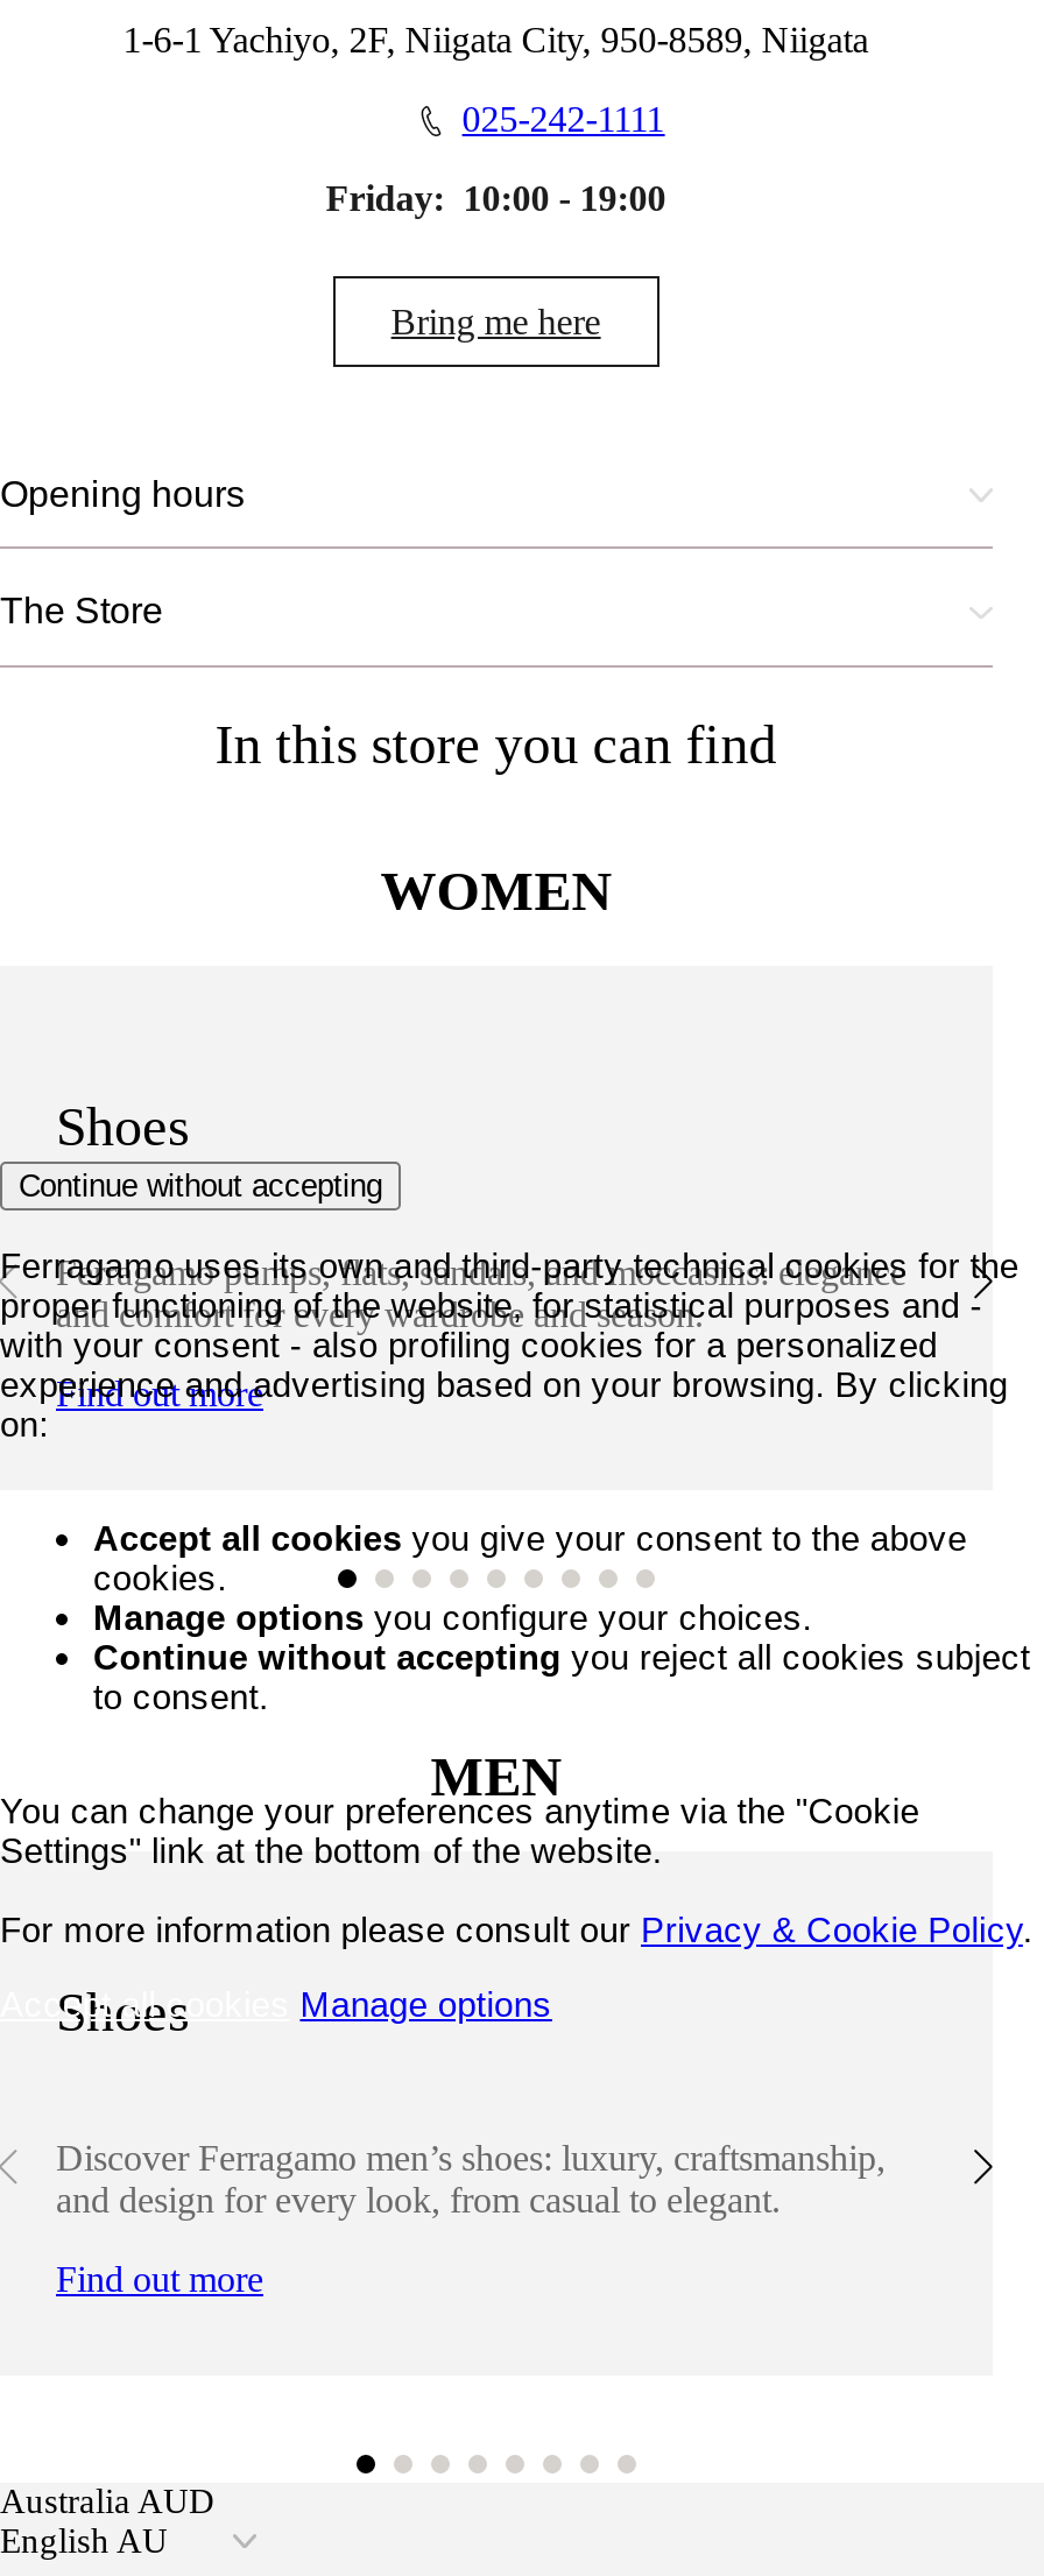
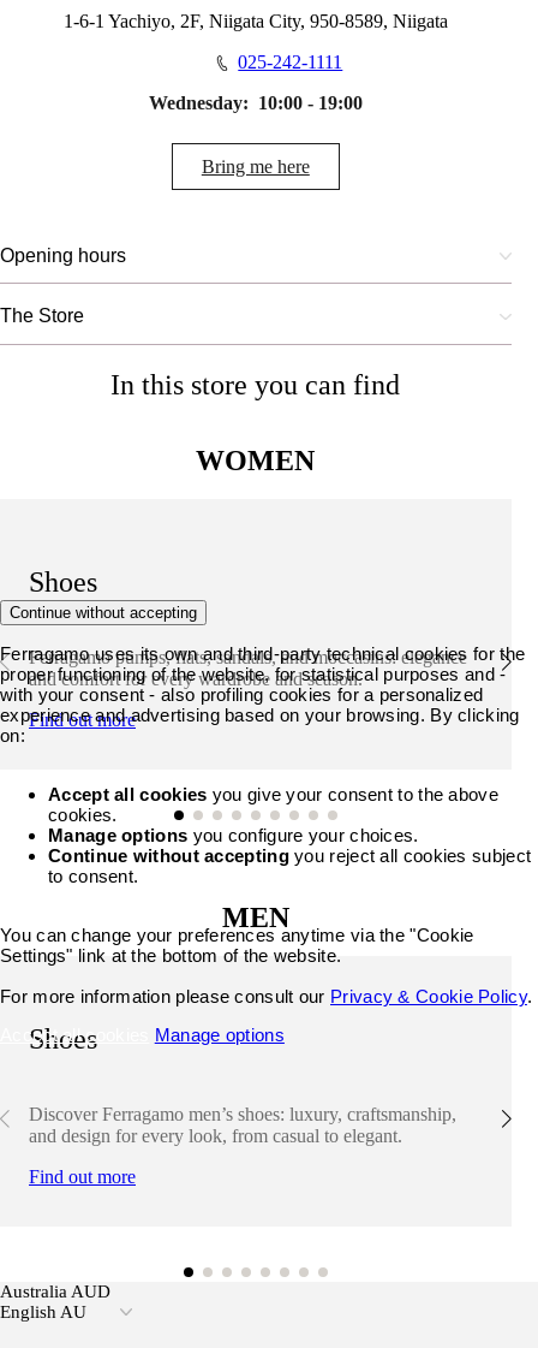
[326,179,666,218] Friday: 10:00 - 19:00 -> [149,93,362,113] Wednesday: 10:00 - 19:00

